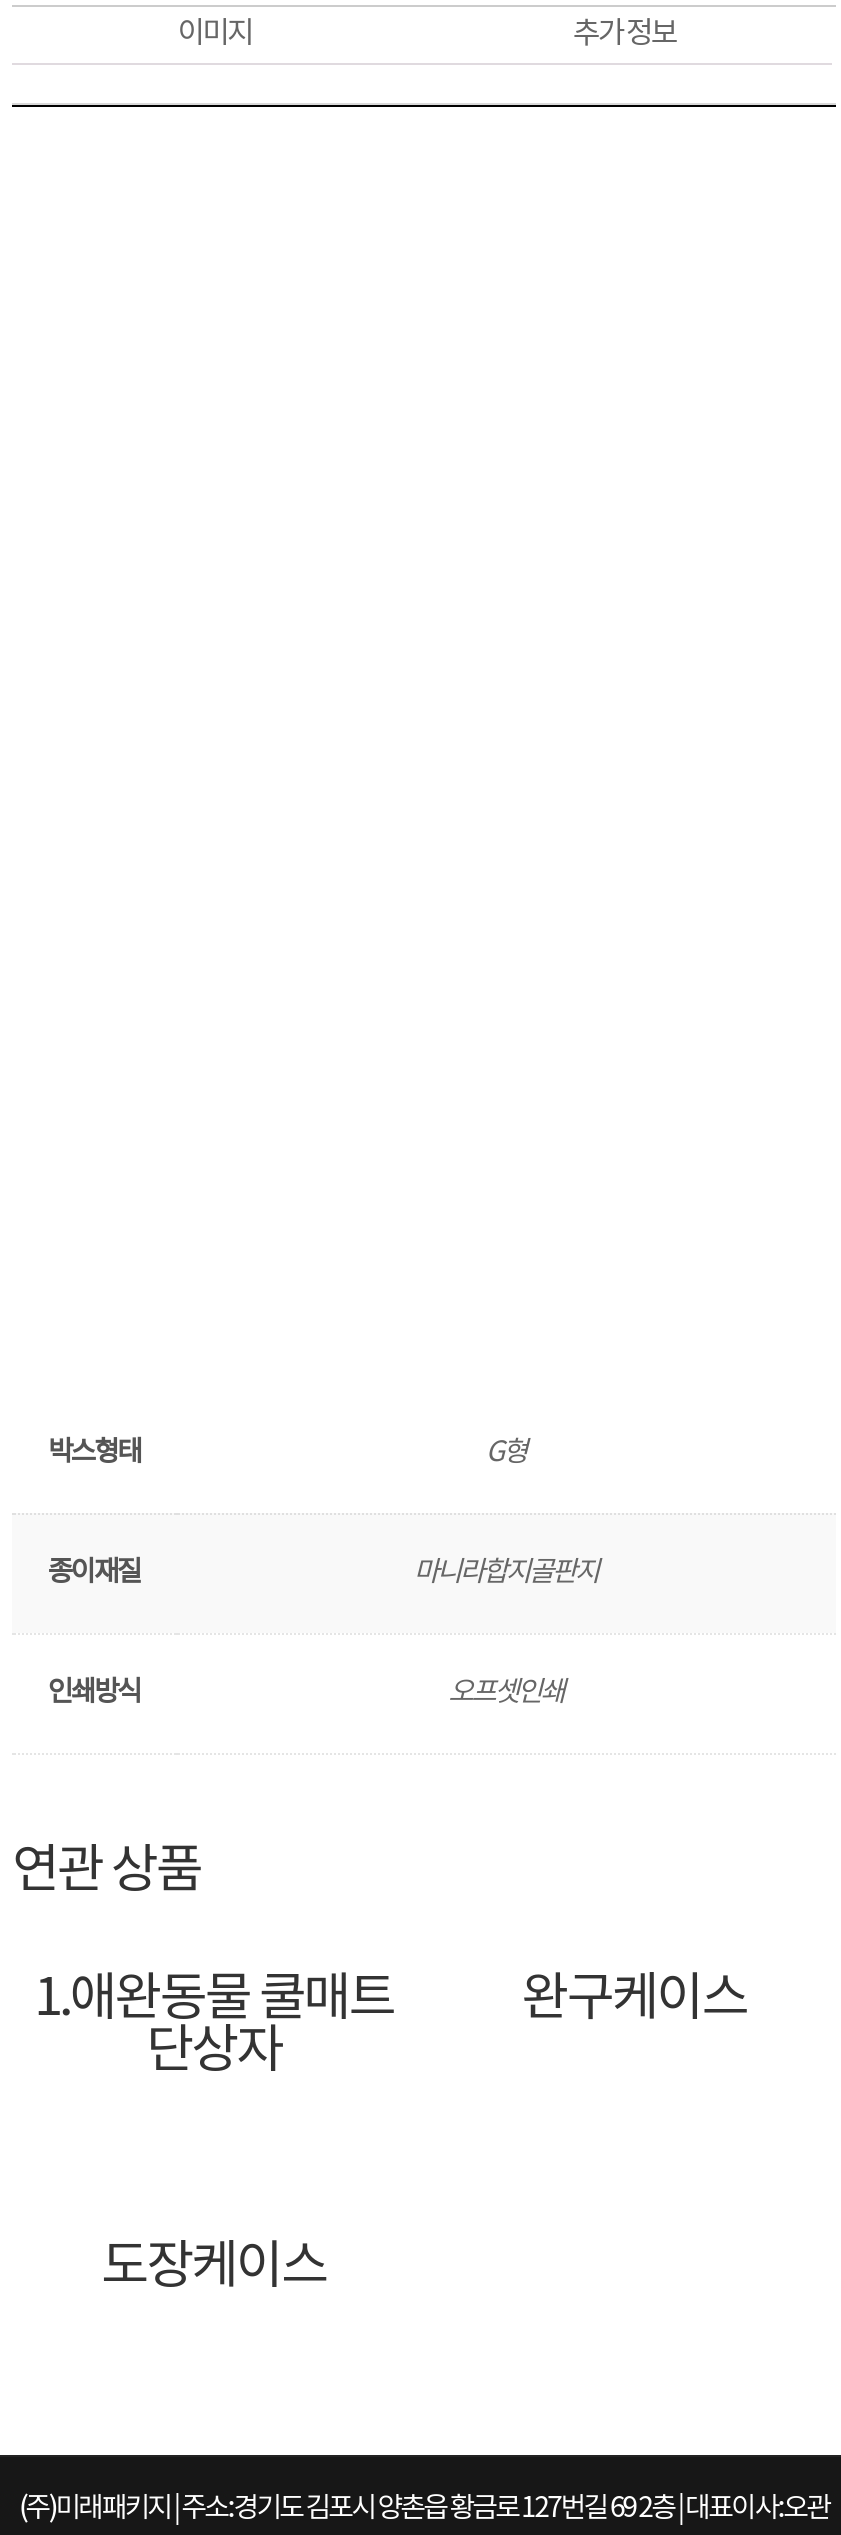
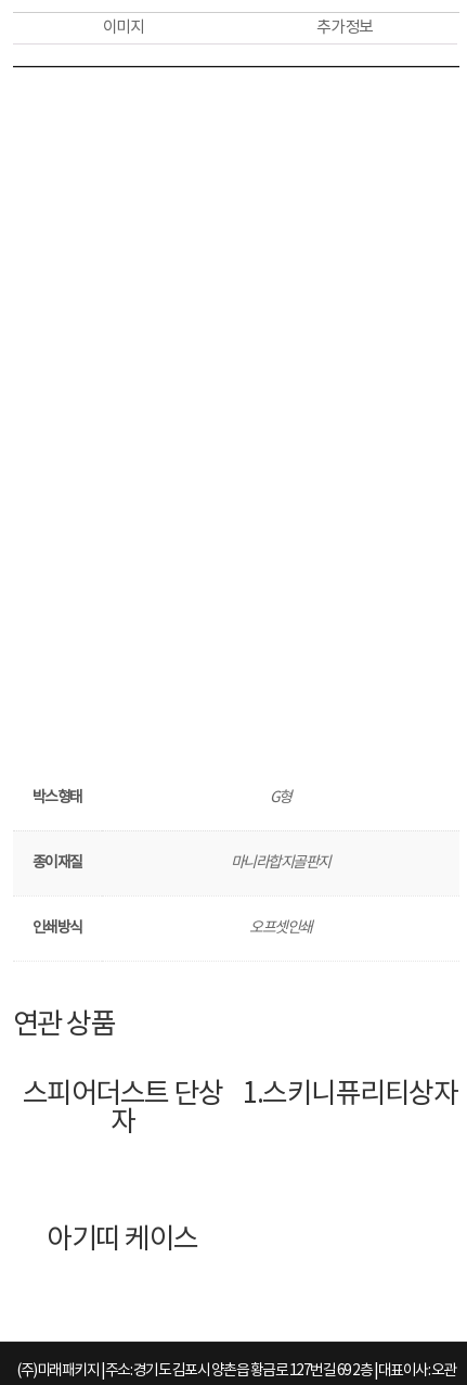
[34,1969,394,2081] 1.애완동물 쿨매트 | 단상자 -> [22,1078,222,1139] 스피어더스트 단상 | 자
[522,1969,747,2029] 완구케이스 -> [243,1078,457,1110] 1.스키니퓨리티상자
[101,2238,326,2298] 도장케이스 -> [47,1224,198,1256] 아기띠 케이스

